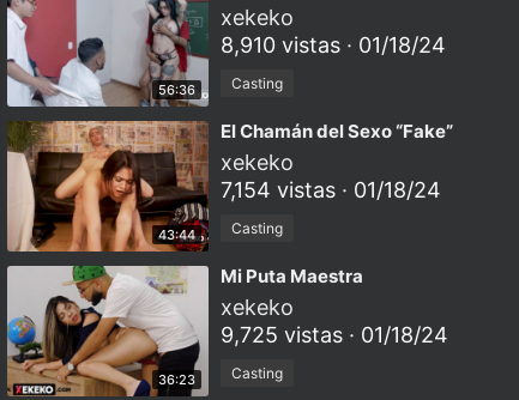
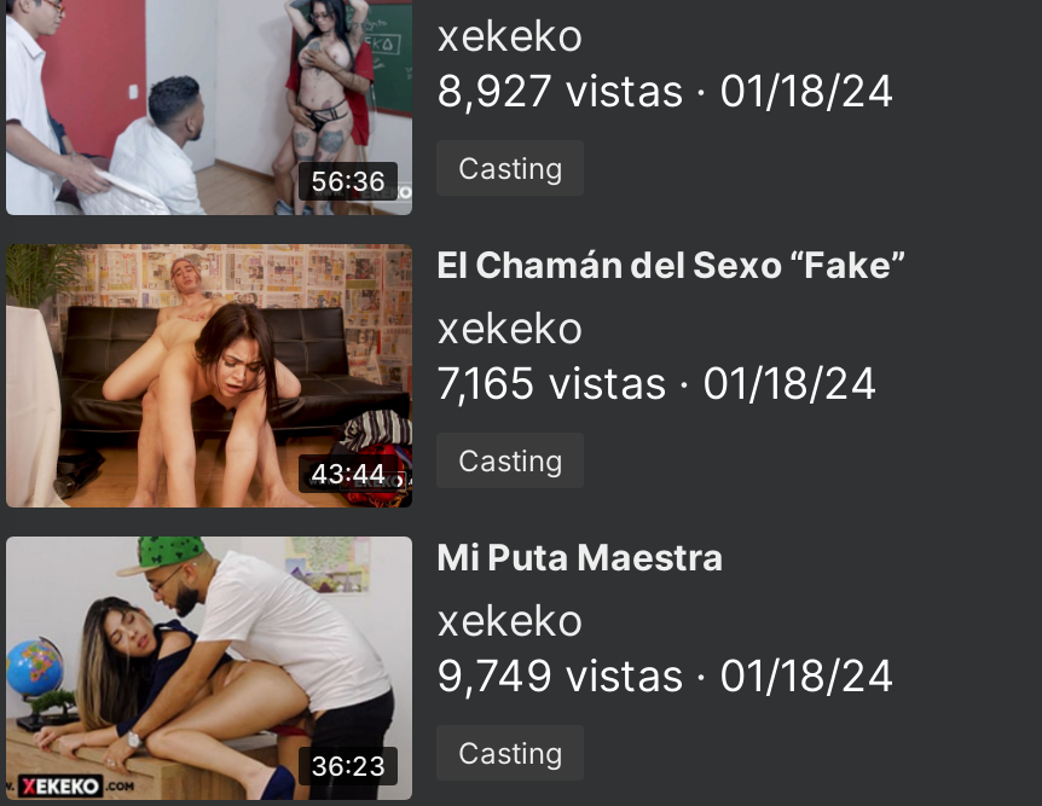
[221,32,446,57] 8,910 vistas · 01/18/24 -> [436,64,896,115] 8,927 vistas · 01/18/24
[221,177,441,202] 7,154 vistas · 01/18/24 -> [436,357,879,408] 7,165 vistas · 01/18/24
[221,322,448,347] 9,725 vistas · 01/18/24 -> [436,650,896,701] 9,749 vistas · 01/18/24

